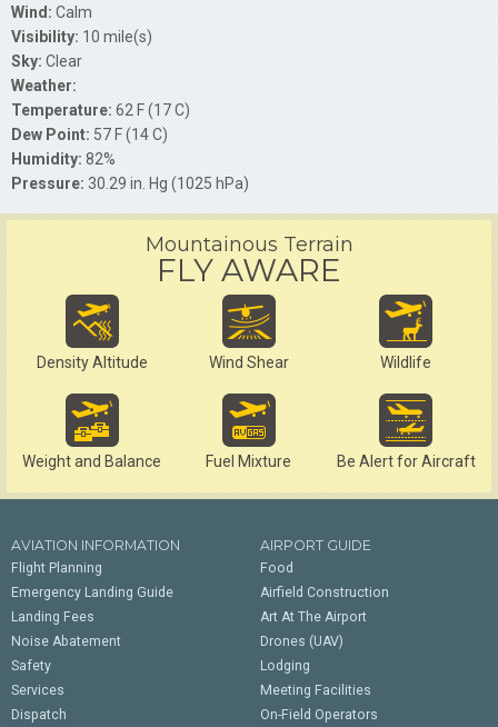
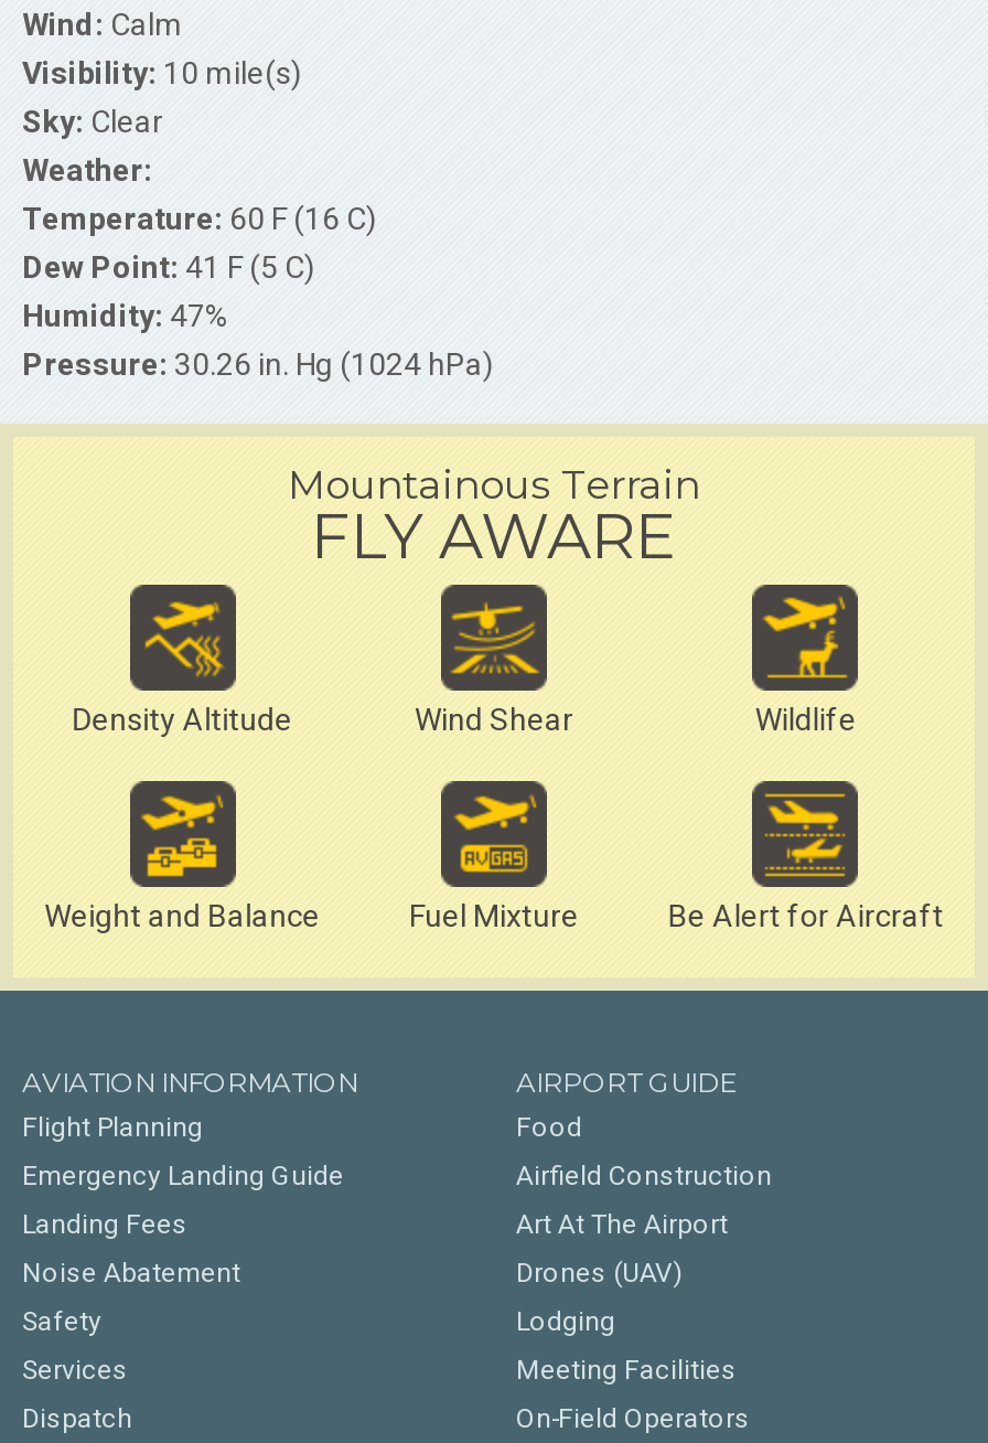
[11,101,190,119] Temperature: 62 F (17 C) -> [22,201,377,237] Temperature: 60 F (16 C)
[11,126,168,144] Dew Point: 57 F (14 C) -> [22,250,315,285] Dew Point: 41 F (5 C)
[11,150,116,168] Humidity: 82% -> [22,298,229,334] Humidity: 47%
[11,175,249,193] Pressure: 30.29 in. Hg (1025 hPa) -> [22,347,494,382] Pressure: 30.26 in. Hg (1024 hPa)

